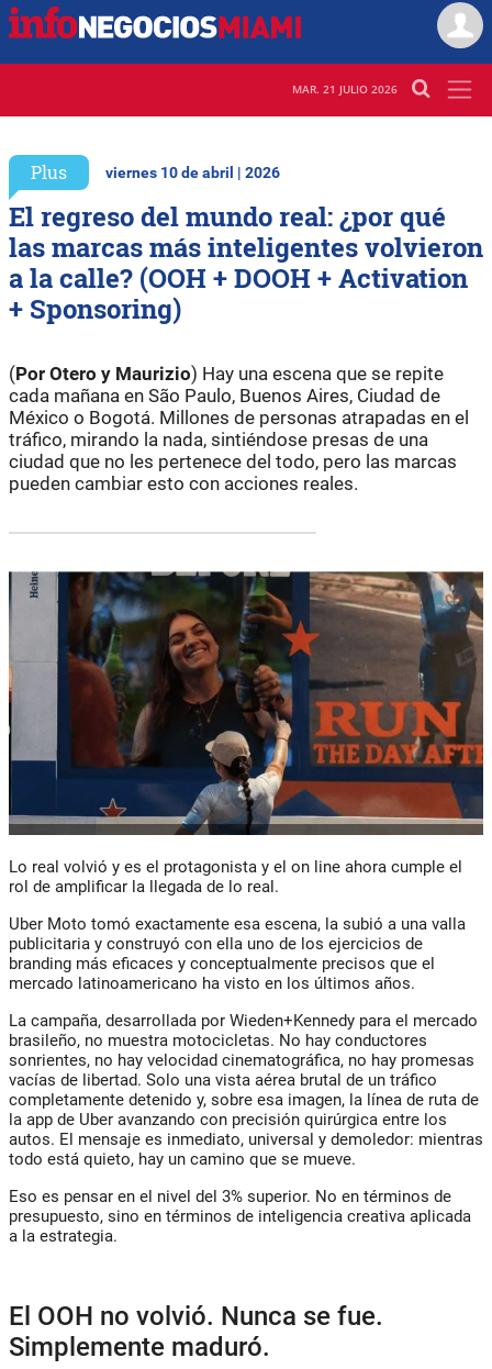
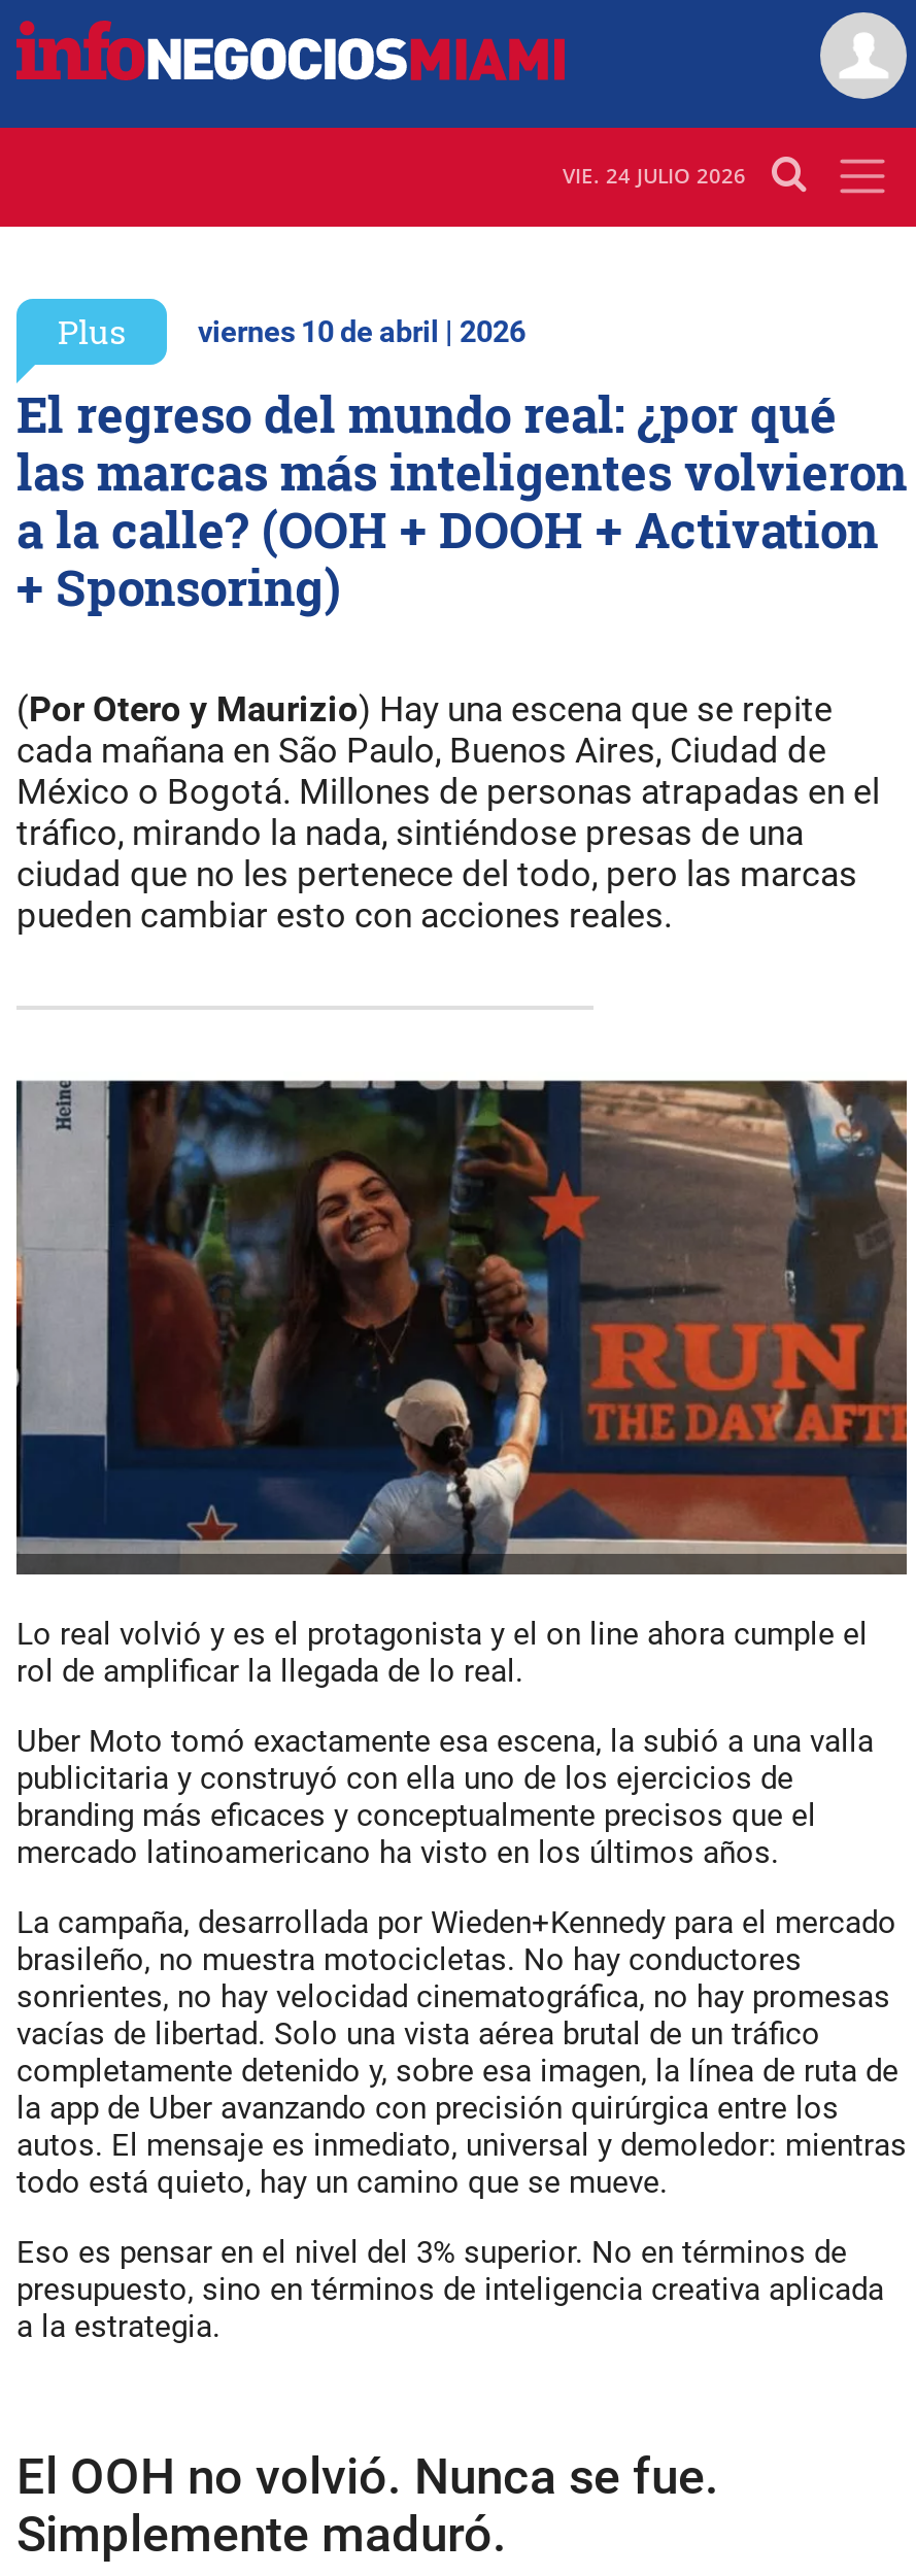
[292,82,398,97] MAR. 21 JULIO 2026 -> [563,161,746,190] VIE. 24 JULIO 2026

